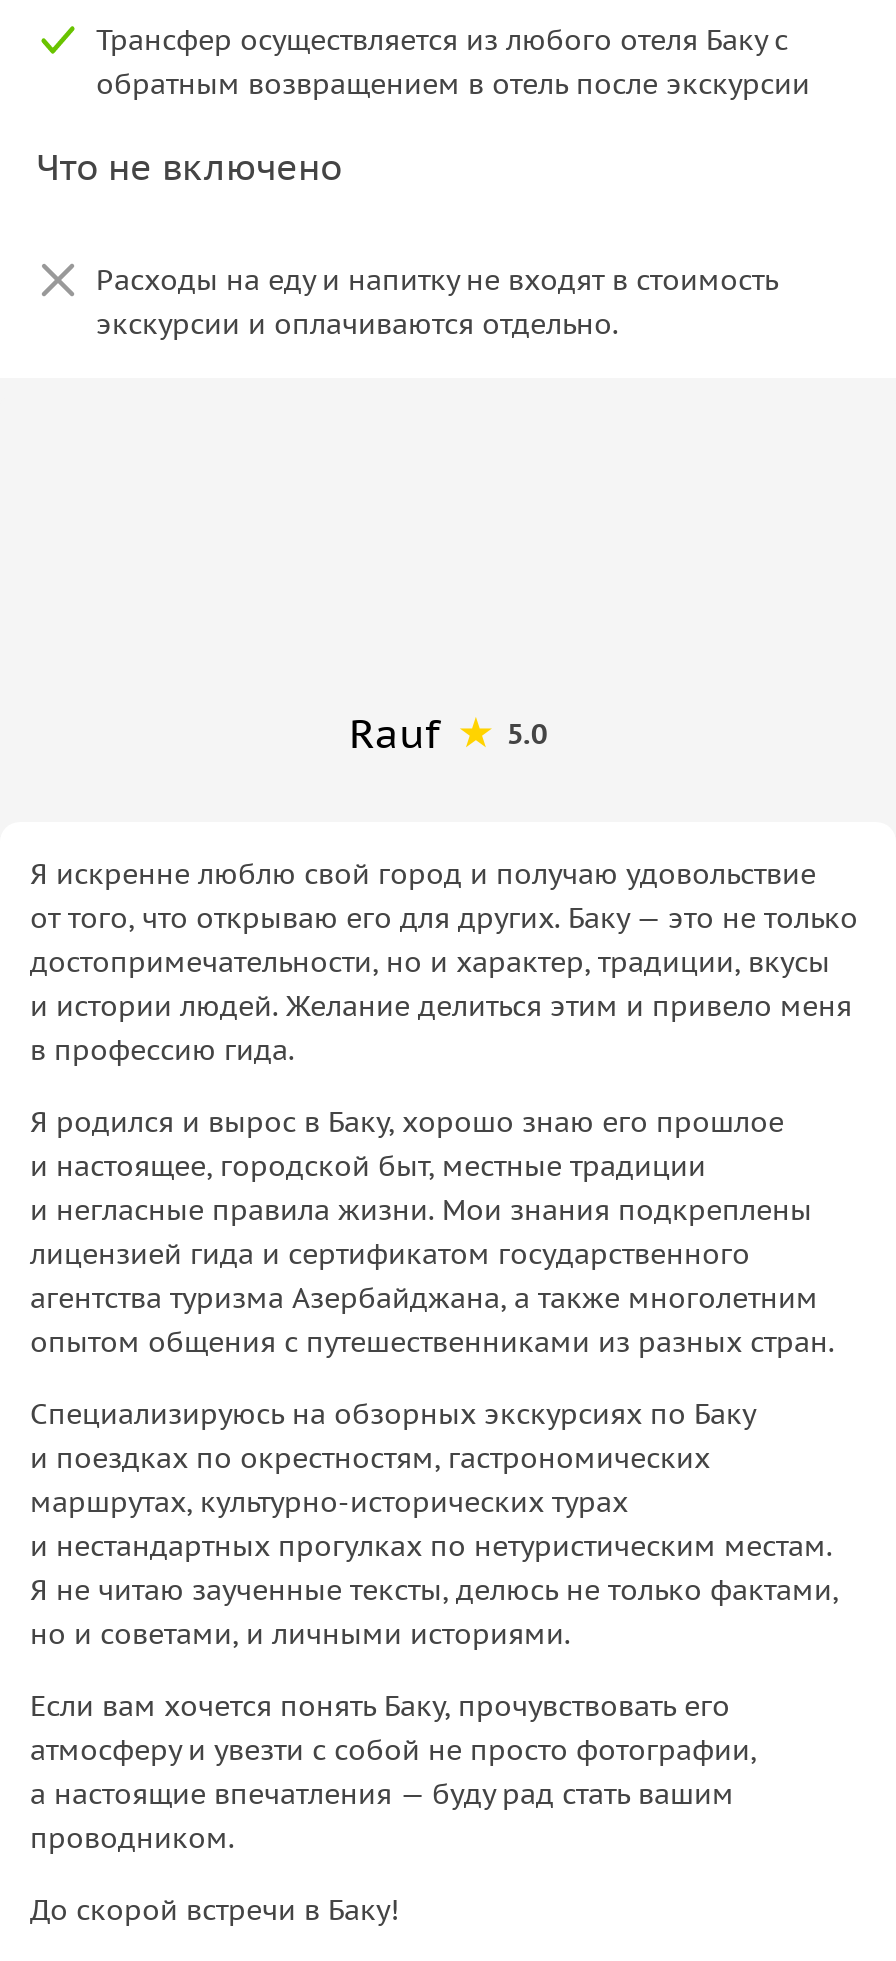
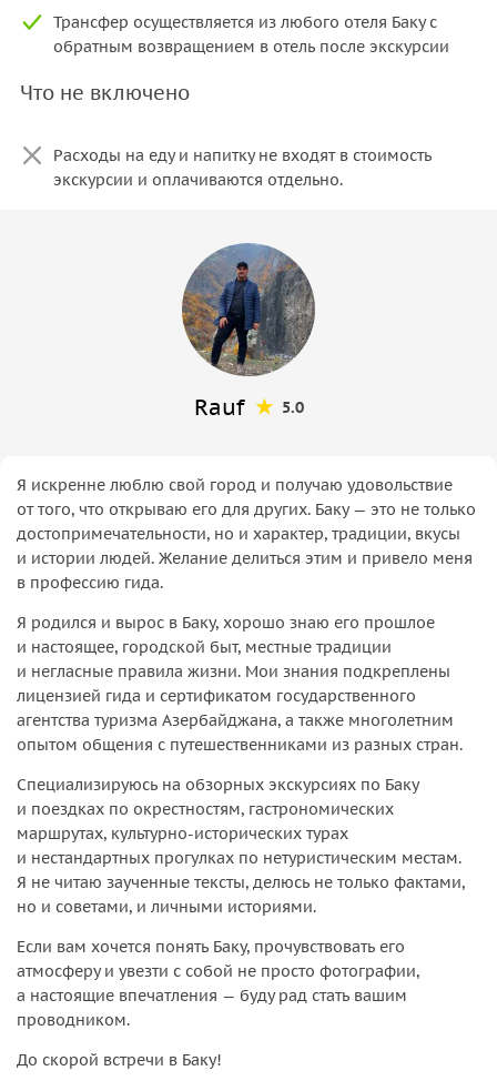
none -> [181,242,316,377] [image]

